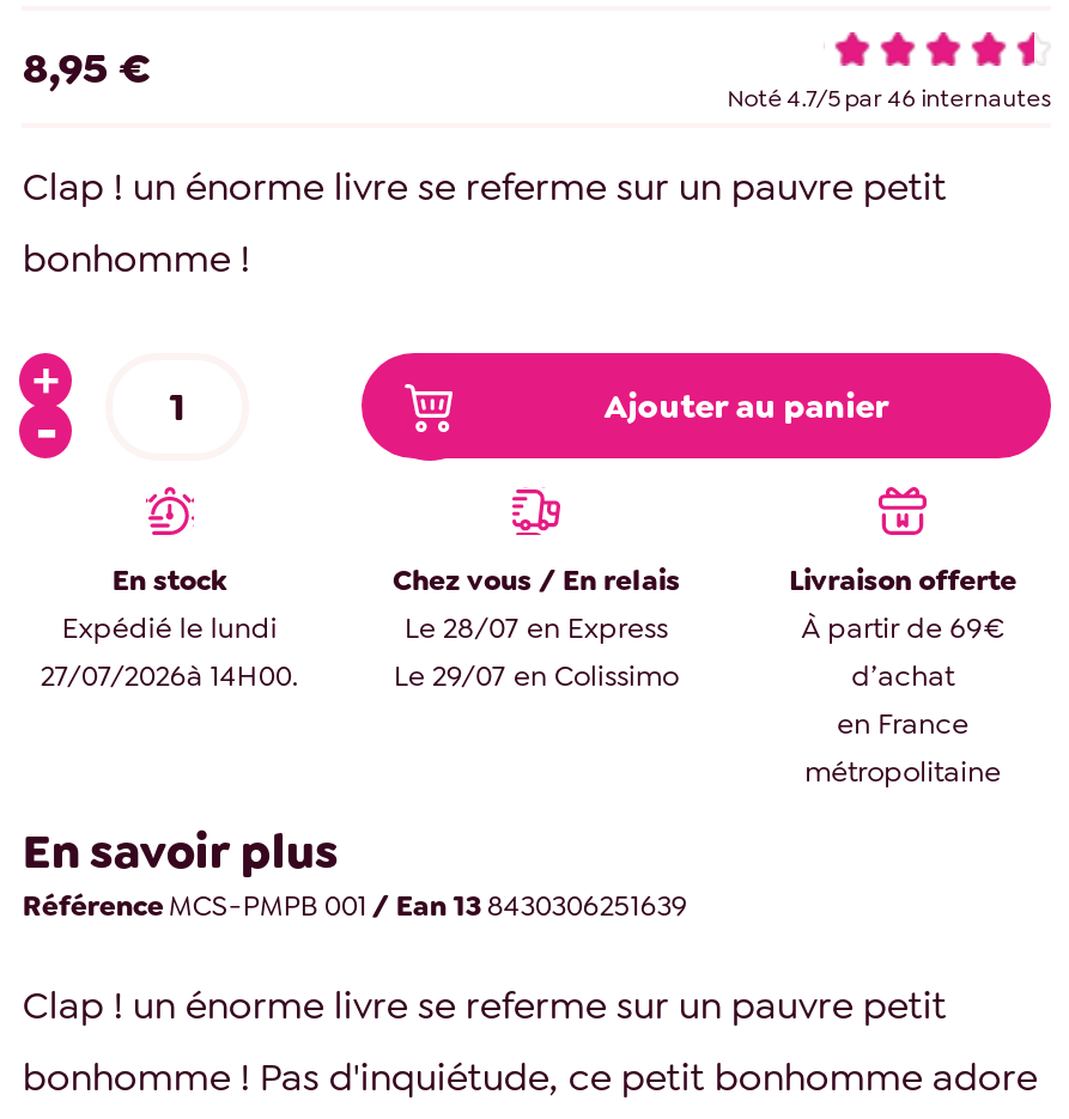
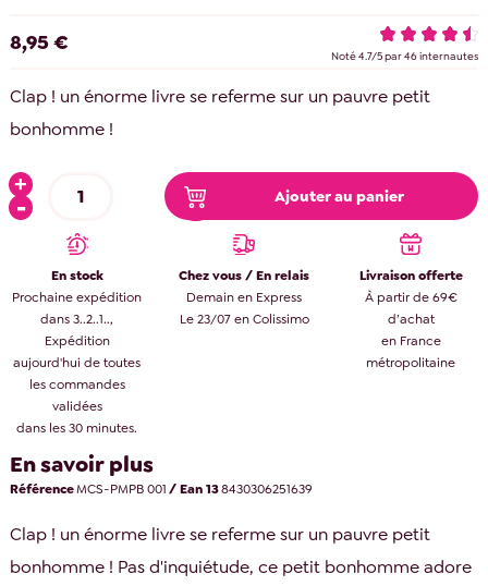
[40,610,299,697] Expédié le lundi | 27/07/2026à 14H00. -> [12,289,142,437] Prochaine expédition | dans 3..2..1.., | Expédition | aujourd'hui de toutes | les commandes | validées | dans les 30 minutes.
[394,610,679,697] Le 28/07 en Express | Le 29/07 en Colissimo -> [179,289,309,328] Demain en Express | Le 23/07 en Colissimo

